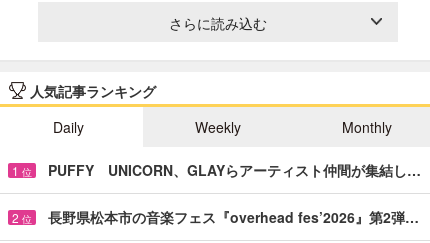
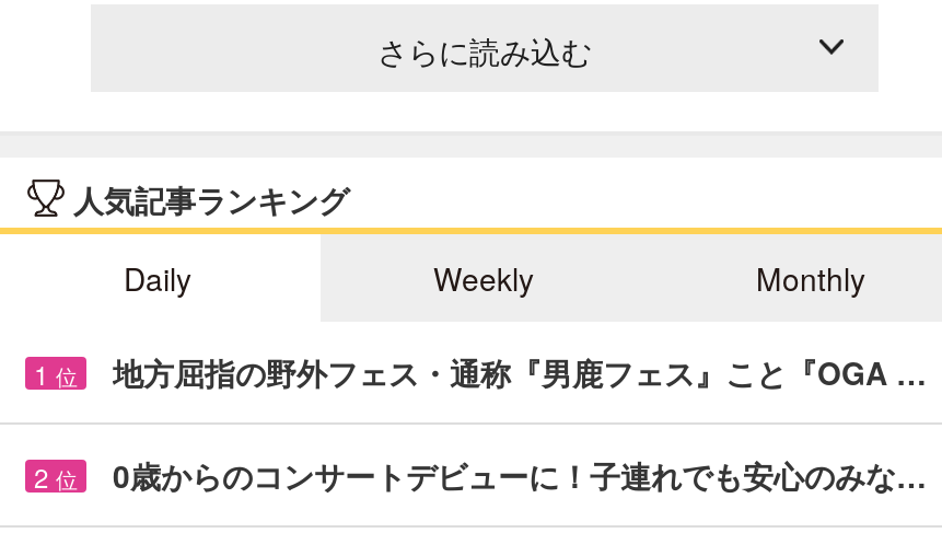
[48,160,421,180] PUFFY UNICORN、GLAYらアーティスト仲間が集結し… -> [113,350,927,394] 地方屈指の野外フェス・通称『男鹿フェス』こと『OGA …
[48,207,419,227] 長野県松本市の音楽フェス『overhead fes’2026』第2弾… -> [113,453,927,496] 0歳からのコンサートデビューに！子連れでも安心のみな…

